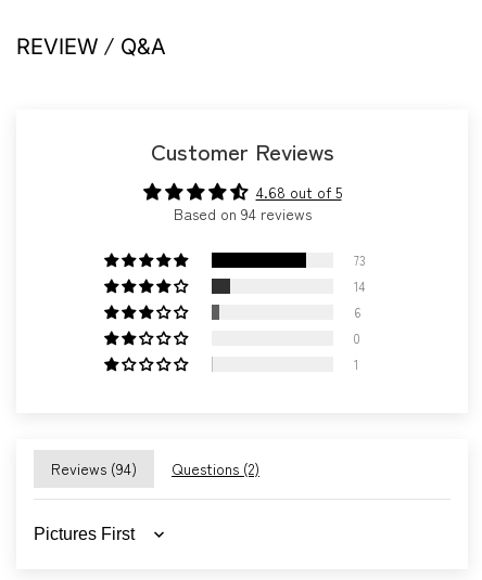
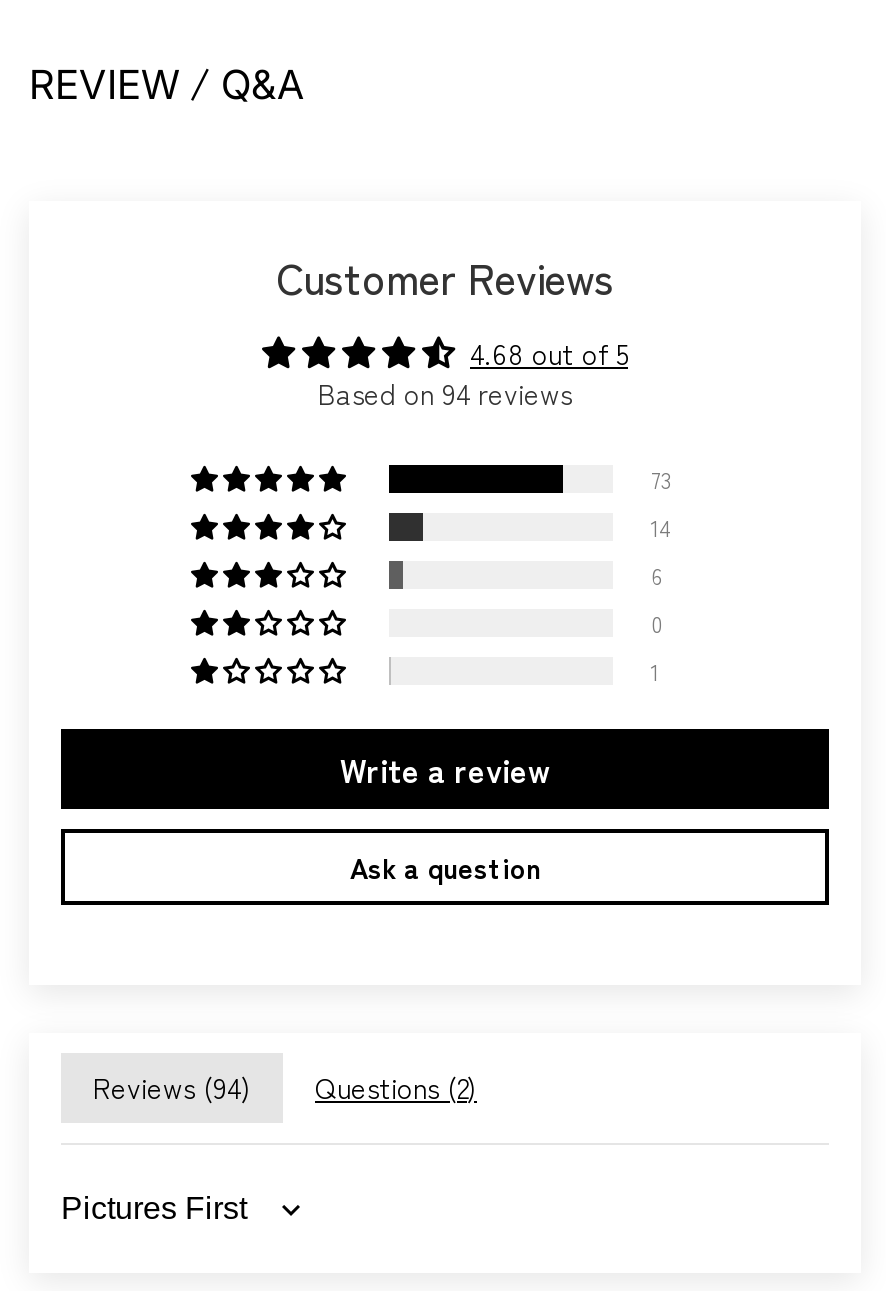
none -> [340,745,550,887] Write a review | Ask a question

